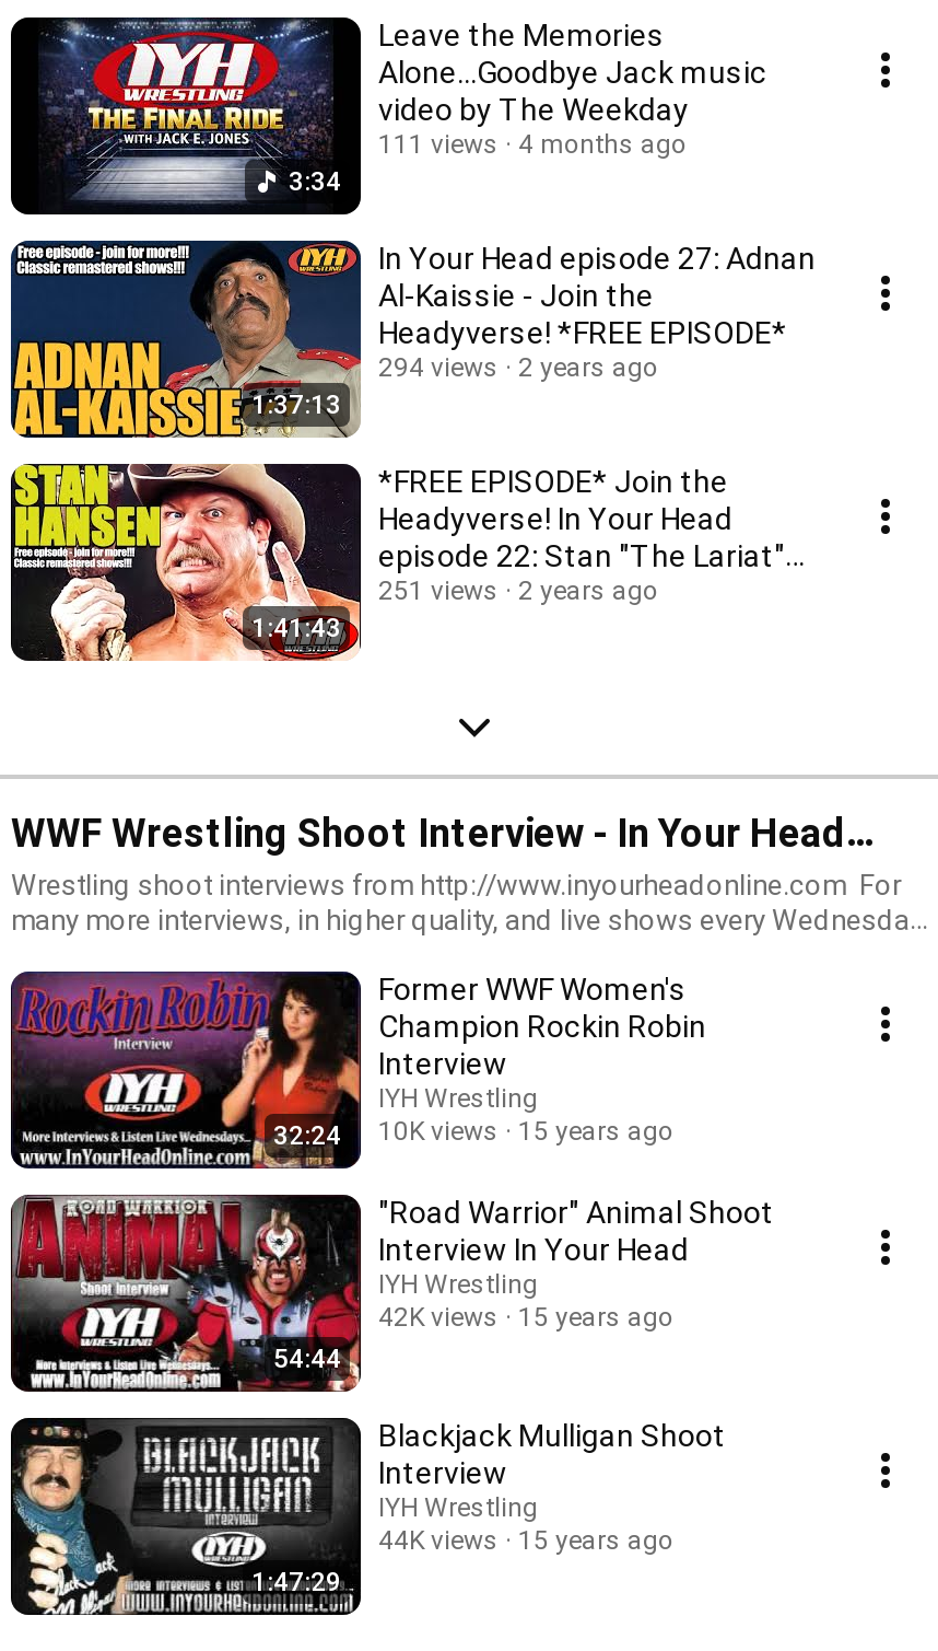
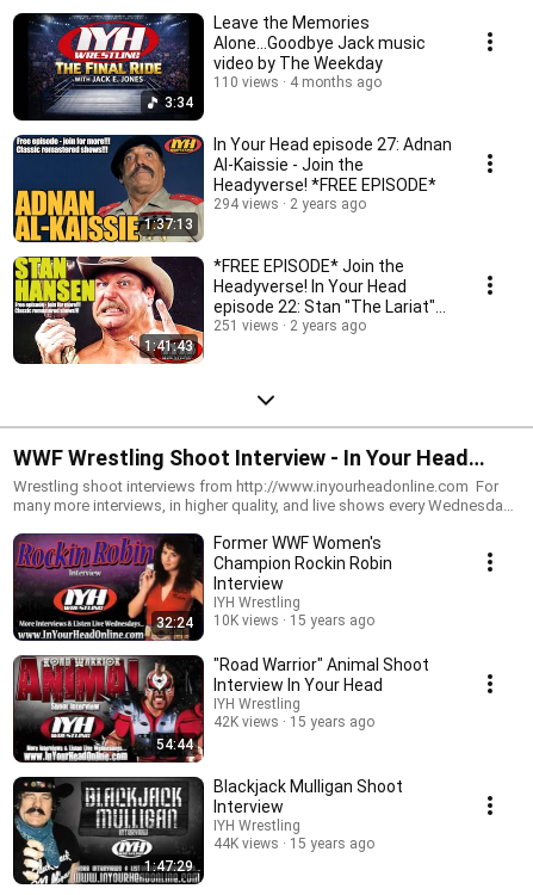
[378,128,687,159] 111 views 4 months ago -> [213,73,382,90] 110 views 4 months ago

